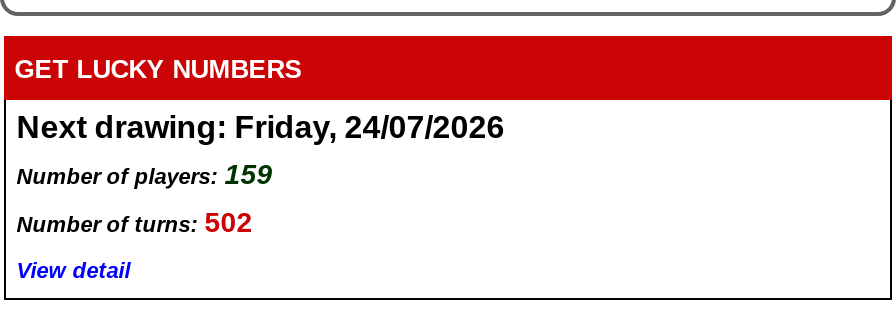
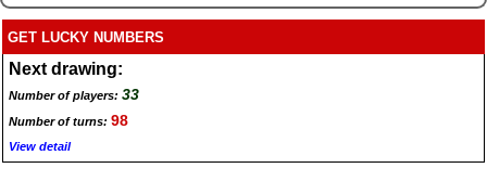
[16,110,504,190] Next drawing: Friday, 24/07/2026 | Number of players: 159 -> [9,60,139,103] Next drawing: | Number of players: 33
[16,206,252,238] Number of turns: 502 -> [9,112,128,129] Number of turns: 98

